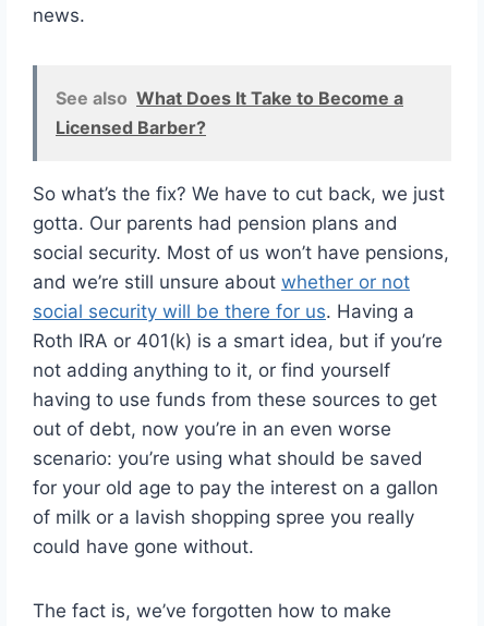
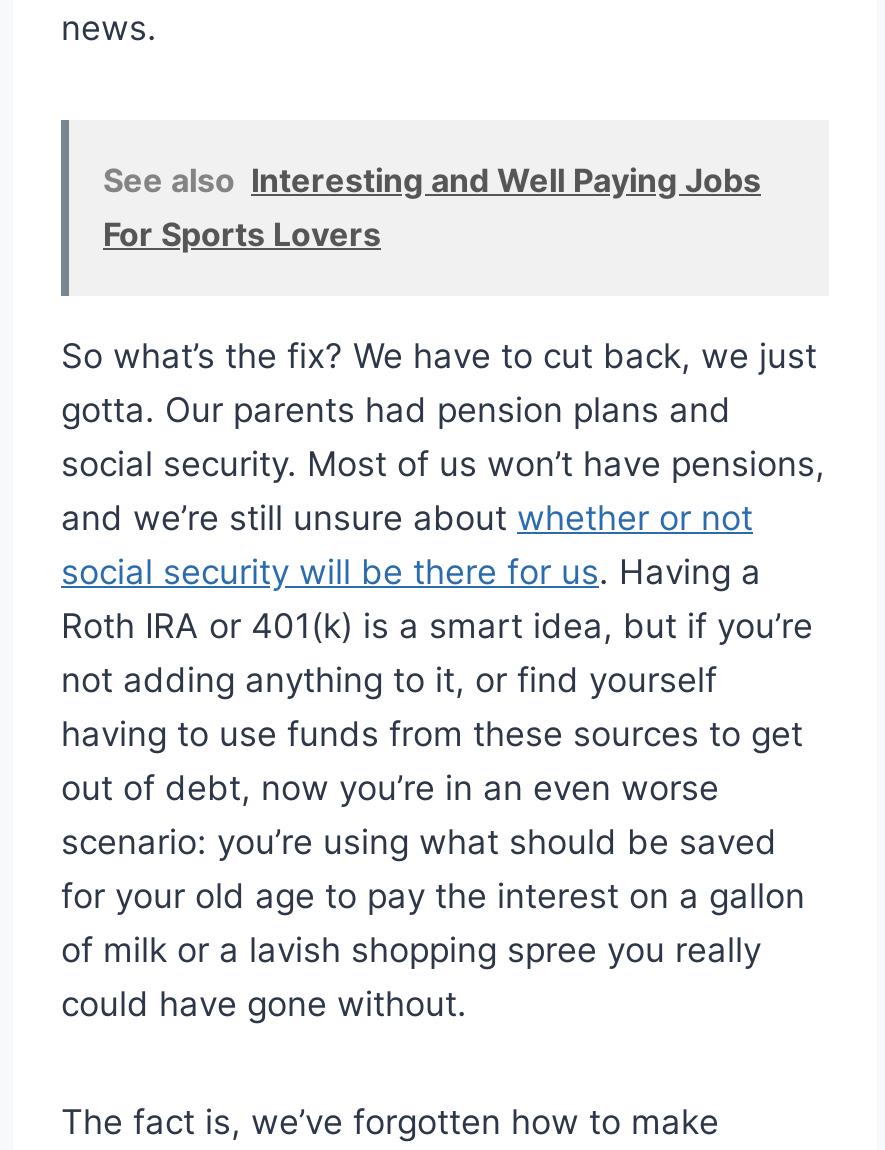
[56,87,403,138] See also What Does It Take to Become a | Licensed Barber? -> [103,160,761,254] See also Interesting and Well Paying Jobs | For Sports Lovers

